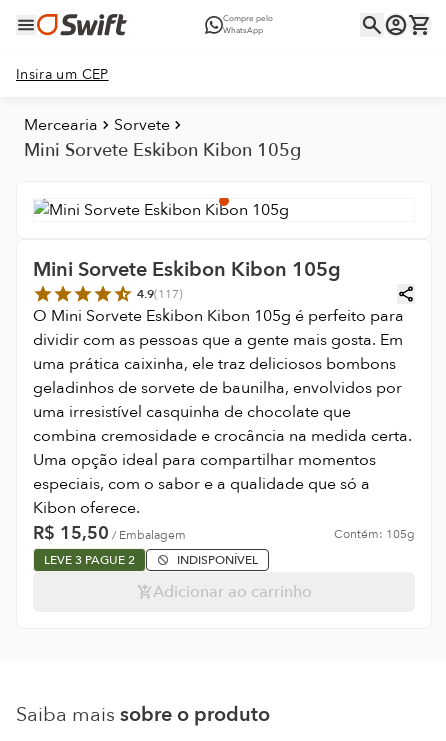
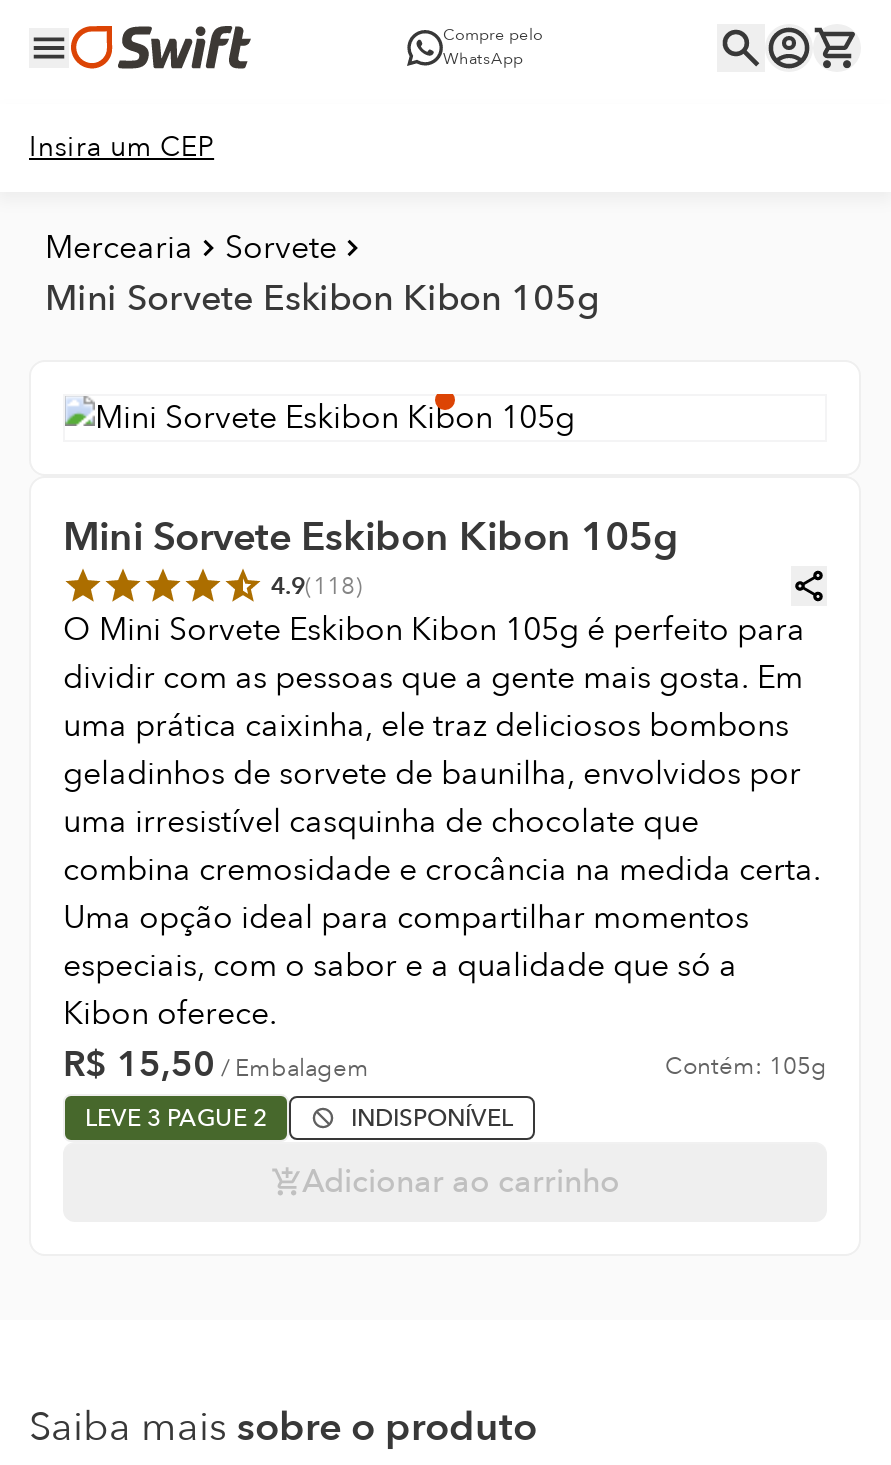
[137,286,183,302] 4.9 (117) -> [271,570,363,602] 4.9 (118)

